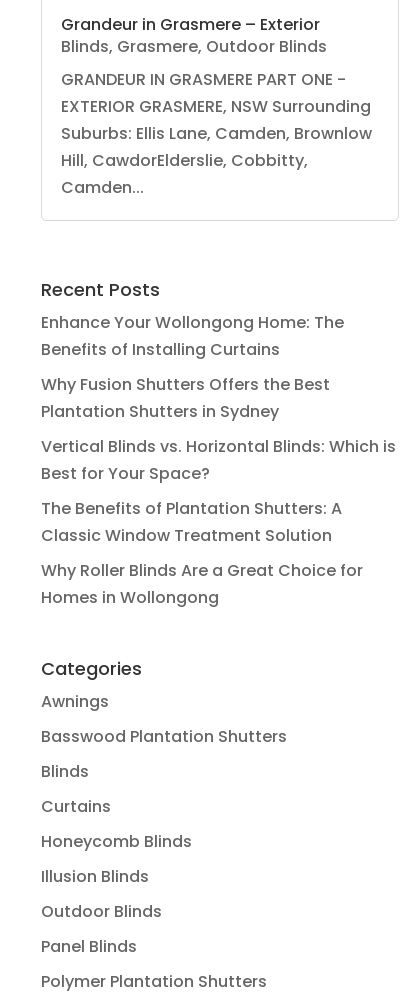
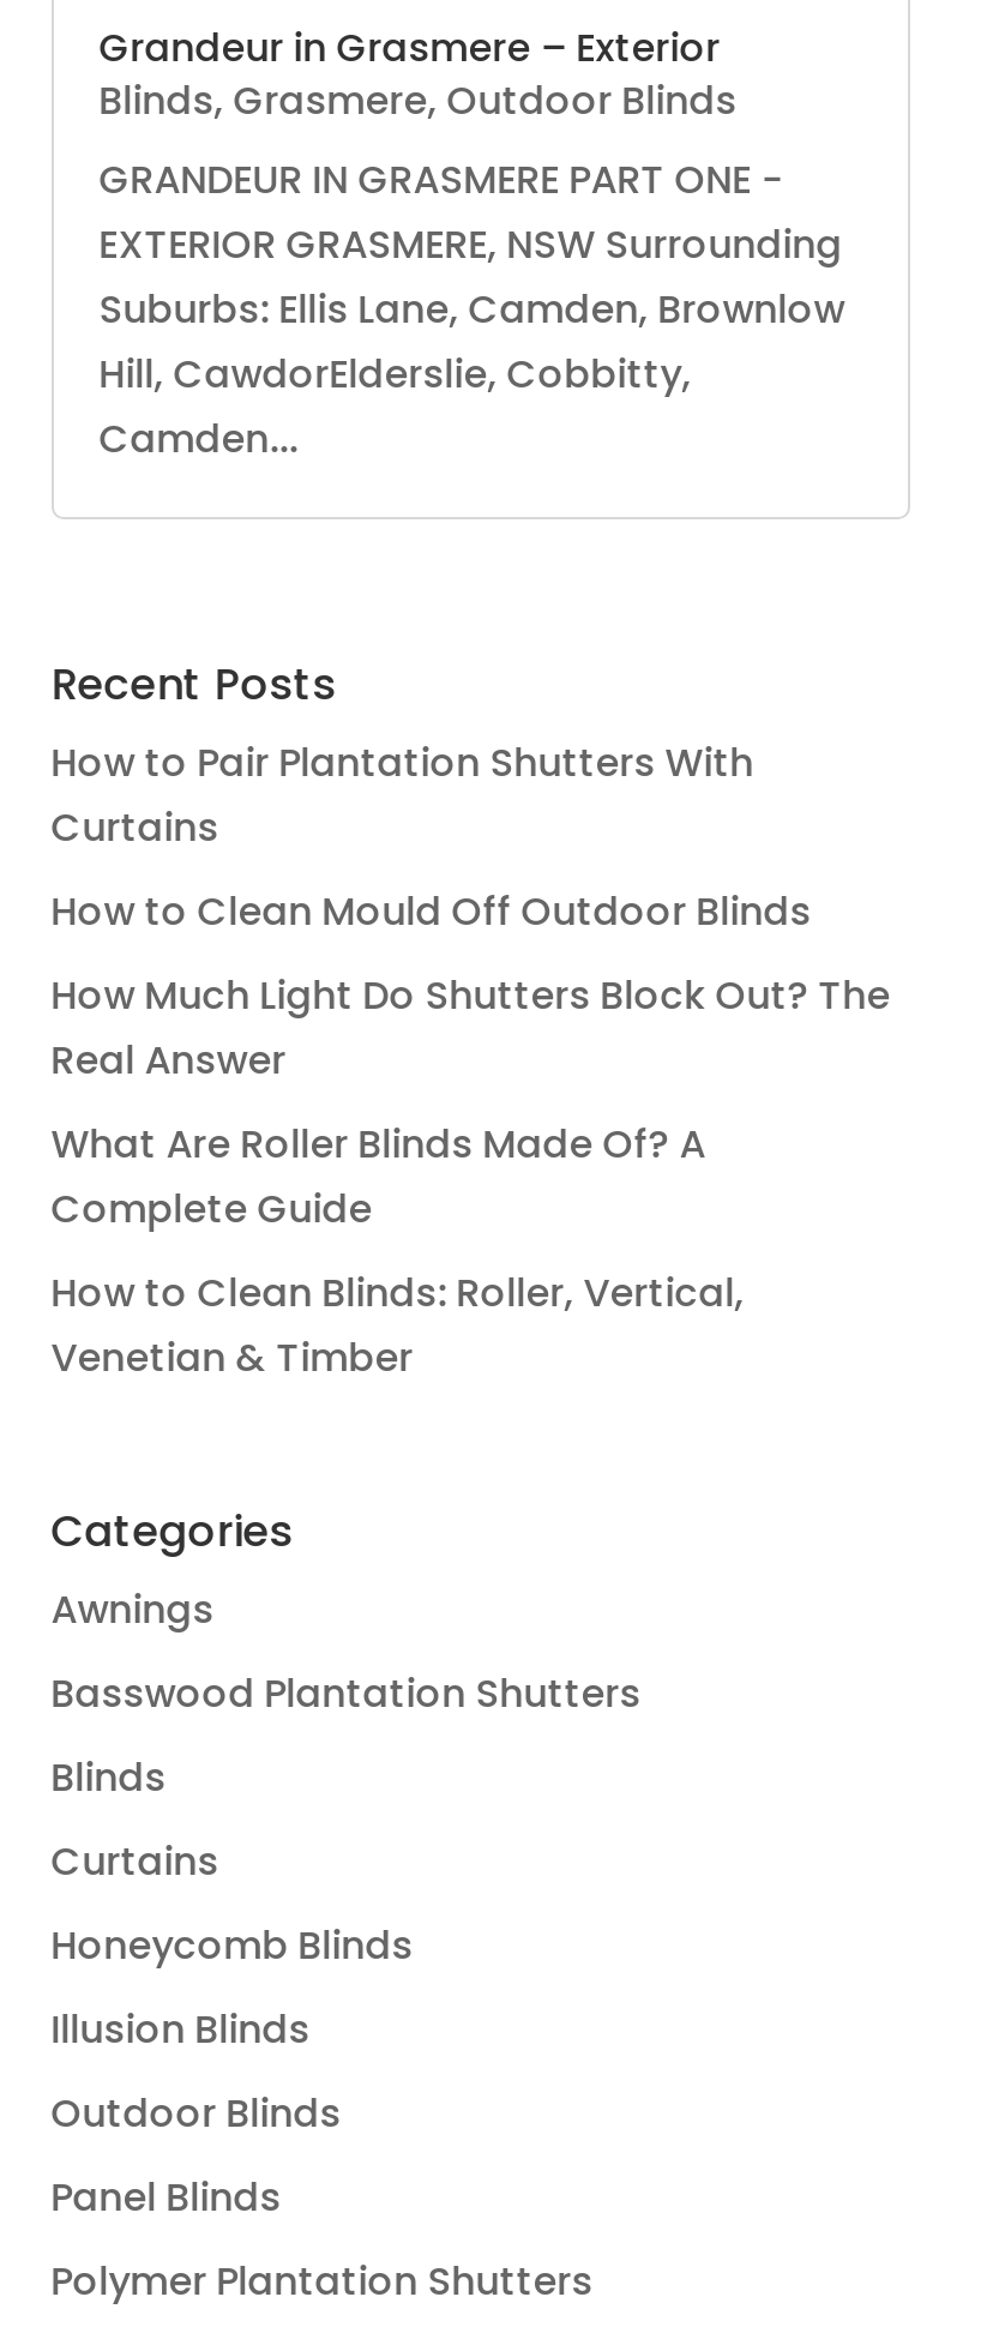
[41,311,344,361] Enhance Your Wollongong Home: The | Benefits of Installing Curtains -> [51,736,754,856] How to Pair Plantation Shutters With | Curtains
[41,373,330,423] Why Fusion Shutters Offers the Best | Plantation Shutters in Sydney -> [51,884,811,940] How to Clean Mould Off Outdoor Blinds
[41,435,396,485] Vertical Blinds vs. Horizontal Blinds: Which is | Best for Your Space? -> [51,968,891,1088] How Much Light Do Shutters Block Out? The | Real Answer
[41,497,342,547] The Benefits of Plantation Shutters: A | Classic Window Treatment Solution -> [51,1117,706,1237] What Are Roller Blinds Made Of? A | Complete Guide
[41,559,363,609] Why Roller Blinds Are a Great Choice for | Homes in Wollongong -> [51,1266,744,1386] How to Clean Blinds: Roller, Vertical, | Venetian & Timber

